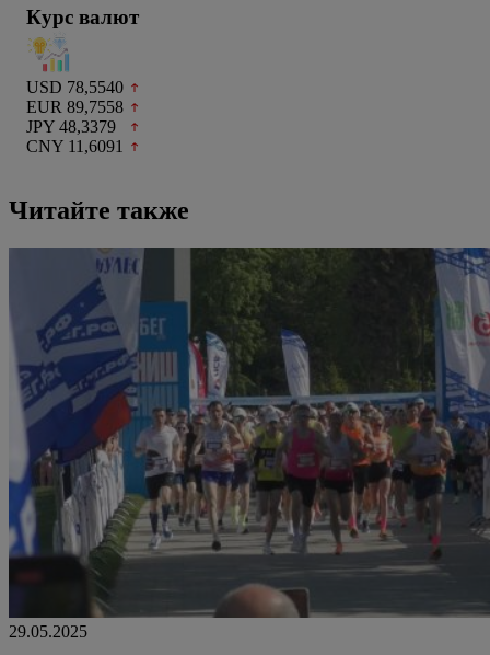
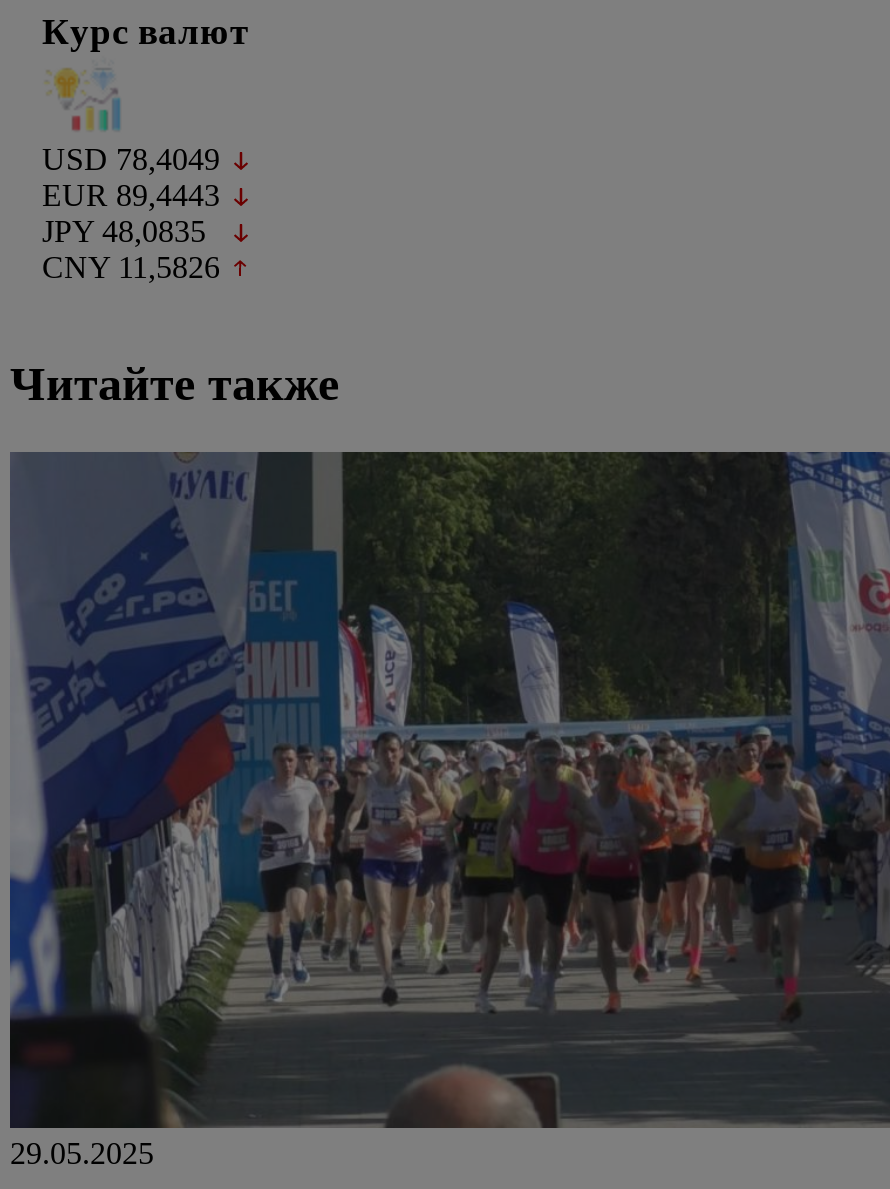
[26,78,124,96] USD 78,5540 -> [42,142,220,176] USD 78,4049
[26,97,124,116] EUR 89,7558 -> [42,178,220,212] EUR 89,4443
[26,117,116,136] JPY 48,3379 -> [42,214,206,248] JPY 48,0835
[26,137,124,155] CNY 11,6091 -> [42,250,220,284] CNY 11,5826

